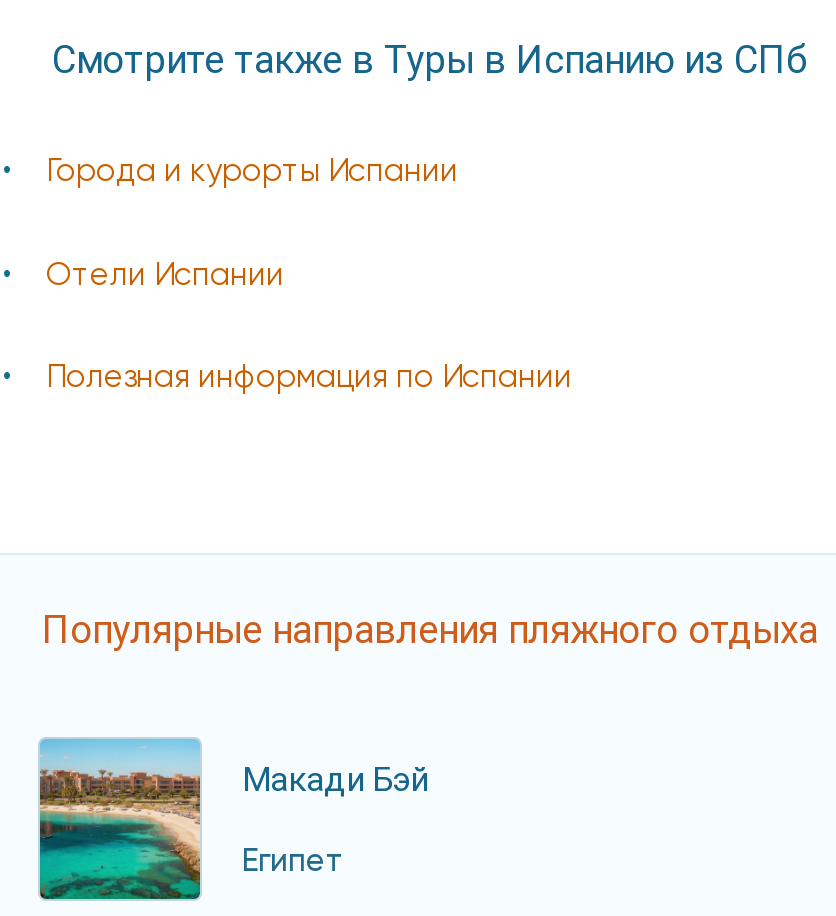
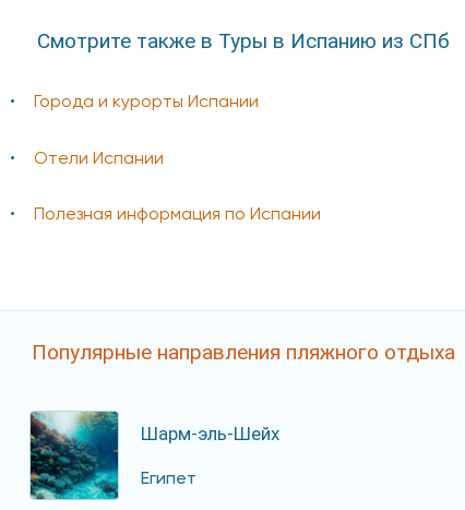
[38,737,428,901] [image] | Макади Бэй -> [29,411,279,500] [image] | Шарм-эль-Шейх

